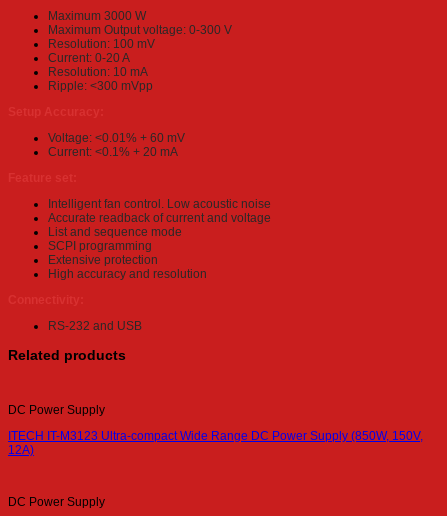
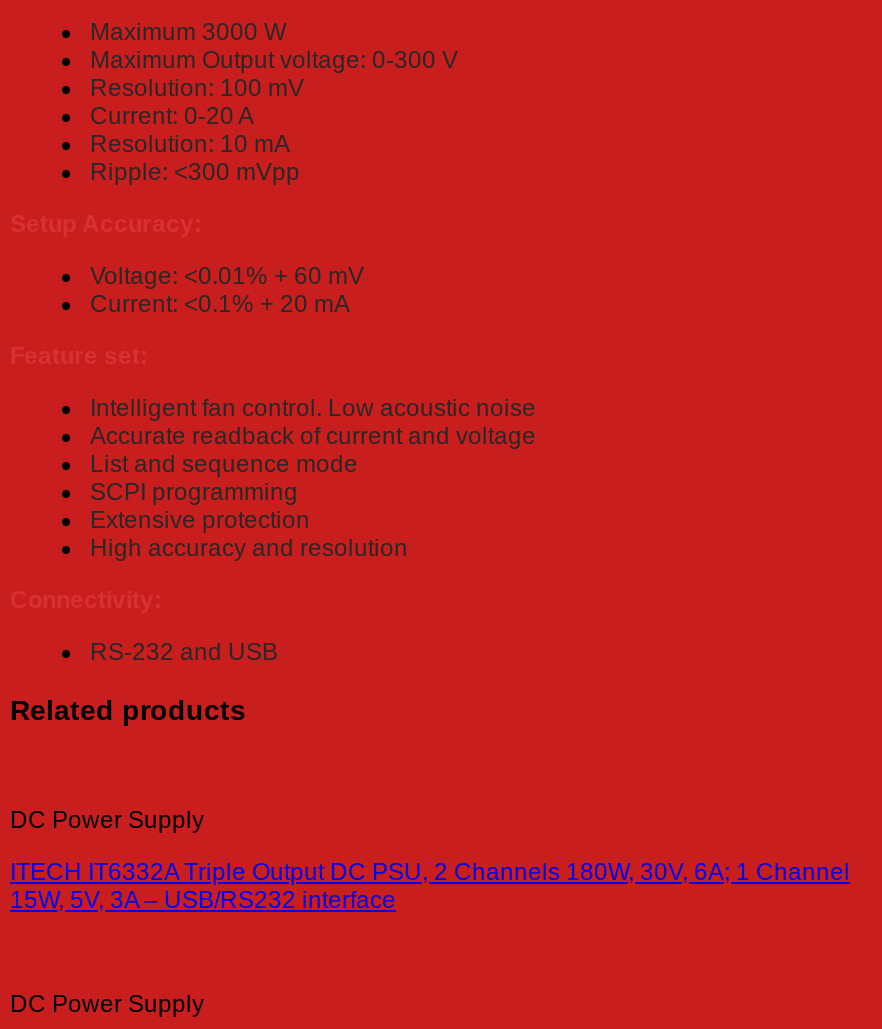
[8,429,423,457] ITECH IT-M3123 Ultra-compact Wide Range DC Power Supply (850W, 150V, | 12A) -> [10,858,850,914] ITECH IT6332A Triple Output DC PSU, 2 Channels 180W, 30V, 6A; 1 Channel | 15W, 5V, 3A – USB/RS232 interface

